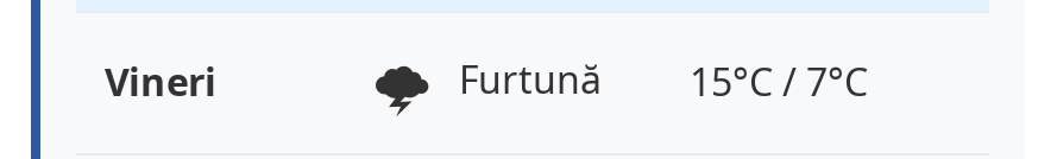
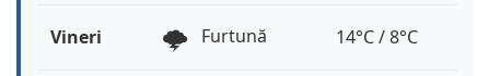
[690,57,868,109] 15°C / 7°C -> [336,25,418,49] 14°C / 8°C

